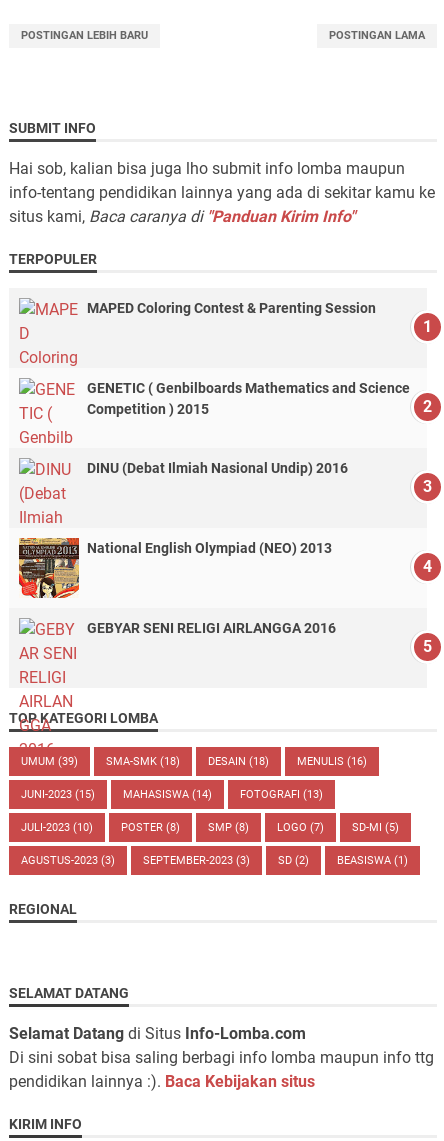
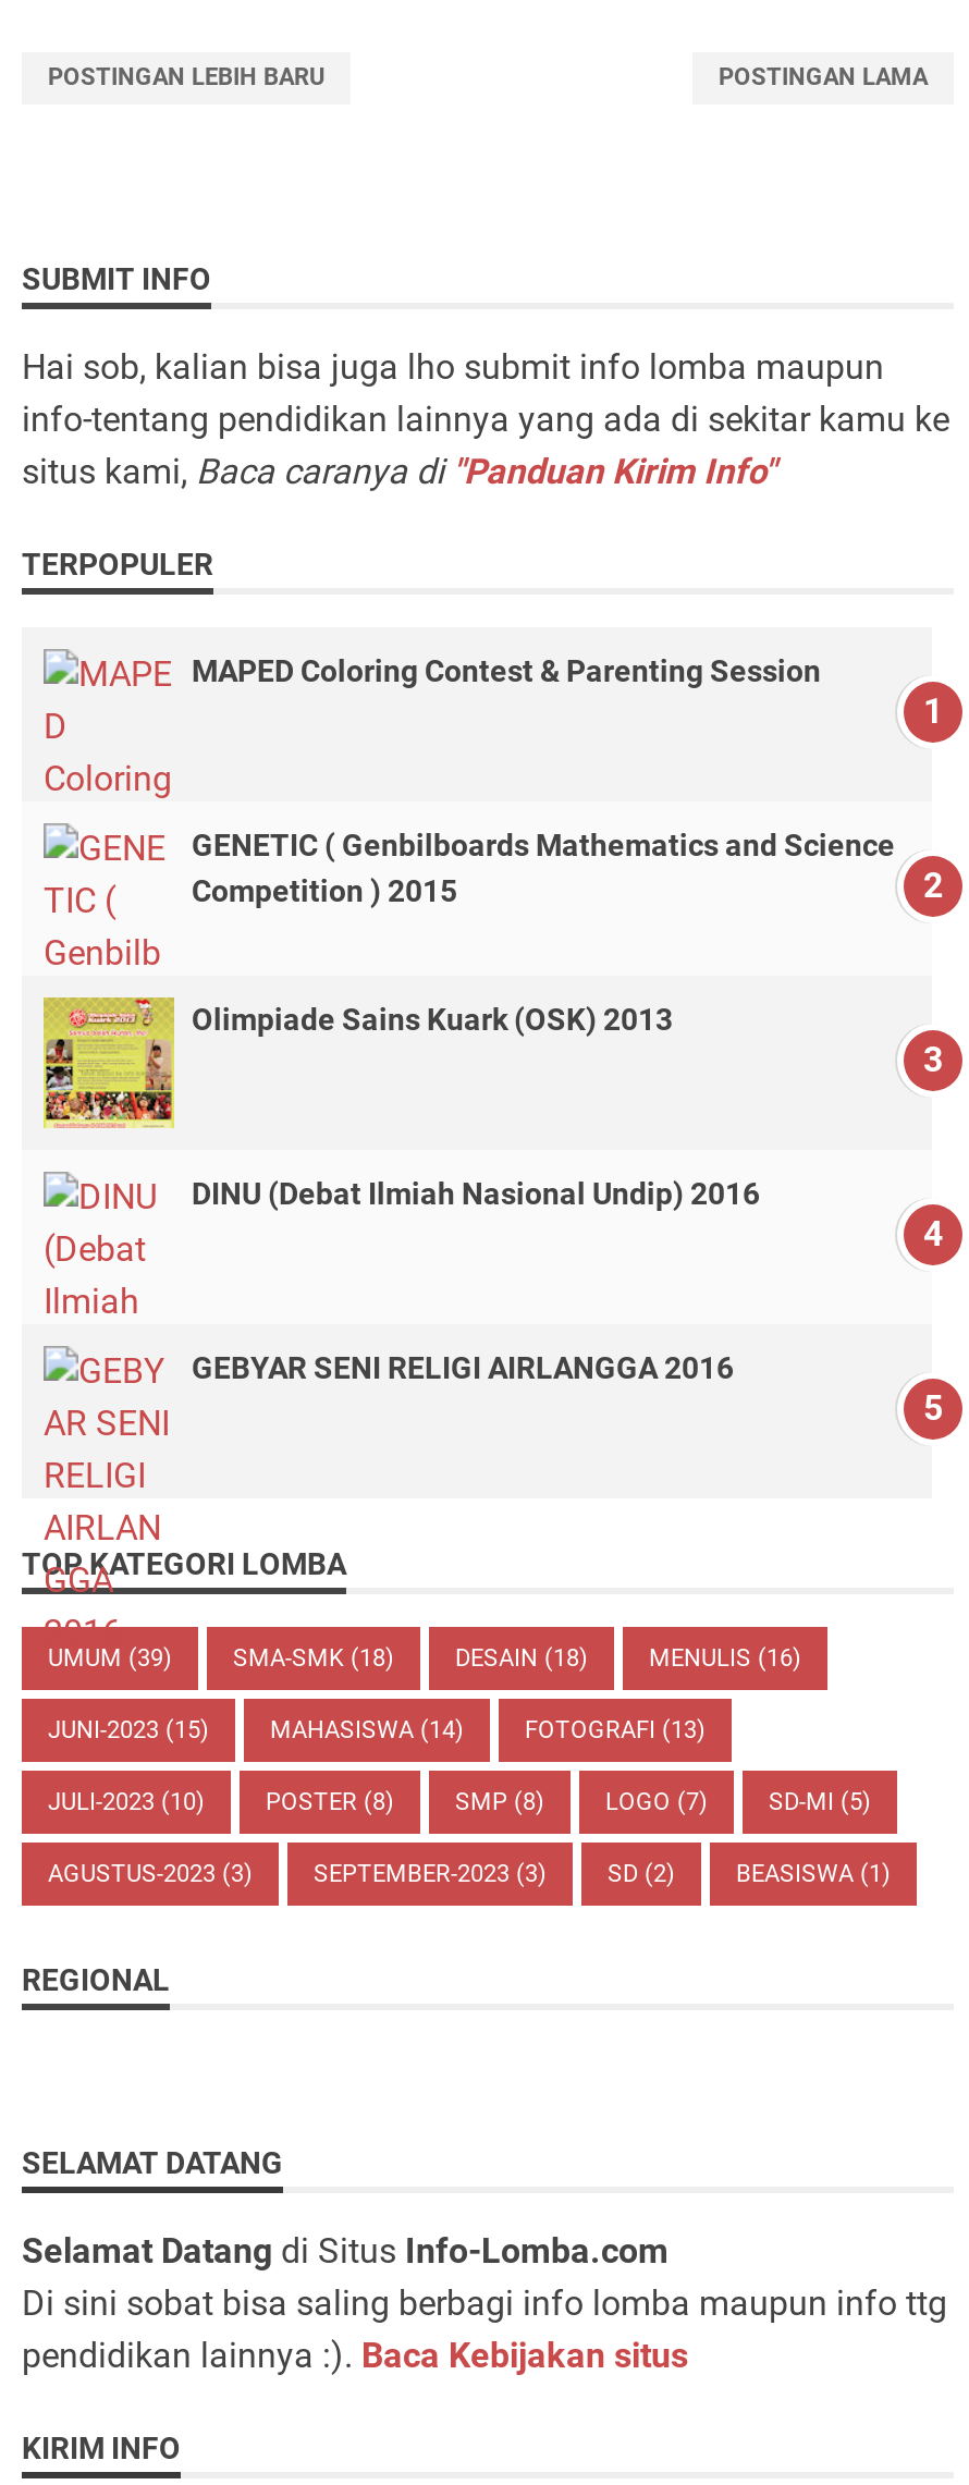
none -> [41,995,673,1139] [image] | Olimpiade Sains Kuark (OSK) 2013
moved [87,460,348,476] -> [192,1177,760,1211]: DINU (Debat Ilmiah Nasional Undip) 2016
[18,537,332,602] [image] | National English Olympiad (NEO) 2013 -> none

